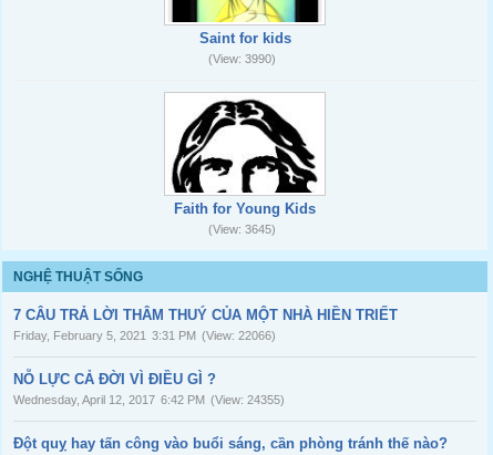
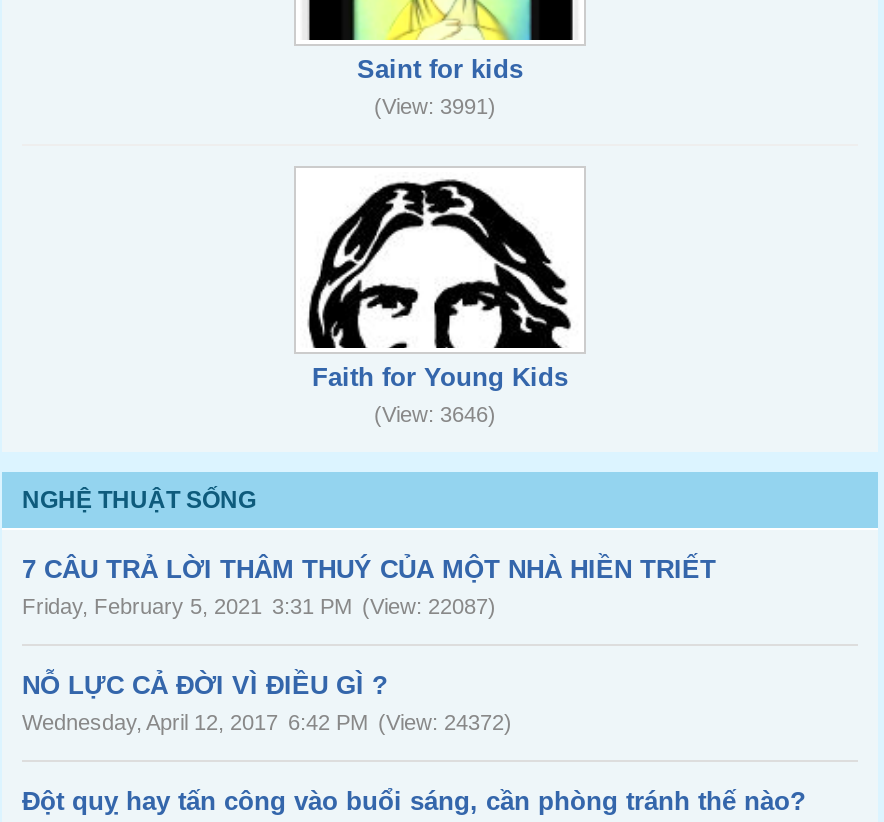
[208,52,276,65] (View: 3990) -> [374,94,496,118] (View: 3991)
[208,223,276,236] (View: 3645) -> [374,402,496,426] (View: 3646)
[13,329,276,342] Friday, February 5, 2021 3:31 PM (View: 22066) -> [22,594,496,618] Friday, February 5, 2021 3:31 PM (View: 22087)
[13,393,285,406] Wednesday, April 12, 2017 6:42 PM (View: 24355) -> [22,710,512,734] Wednesday, April 12, 2017 6:42 PM (View: 24372)

